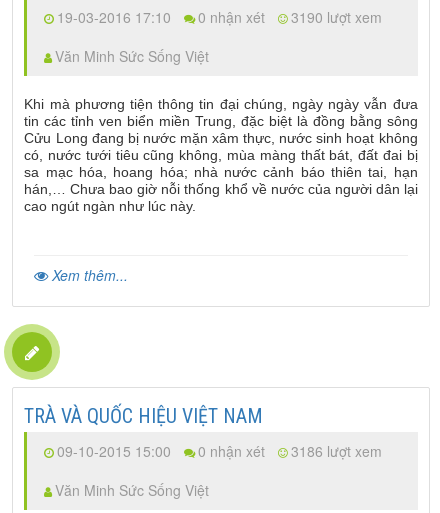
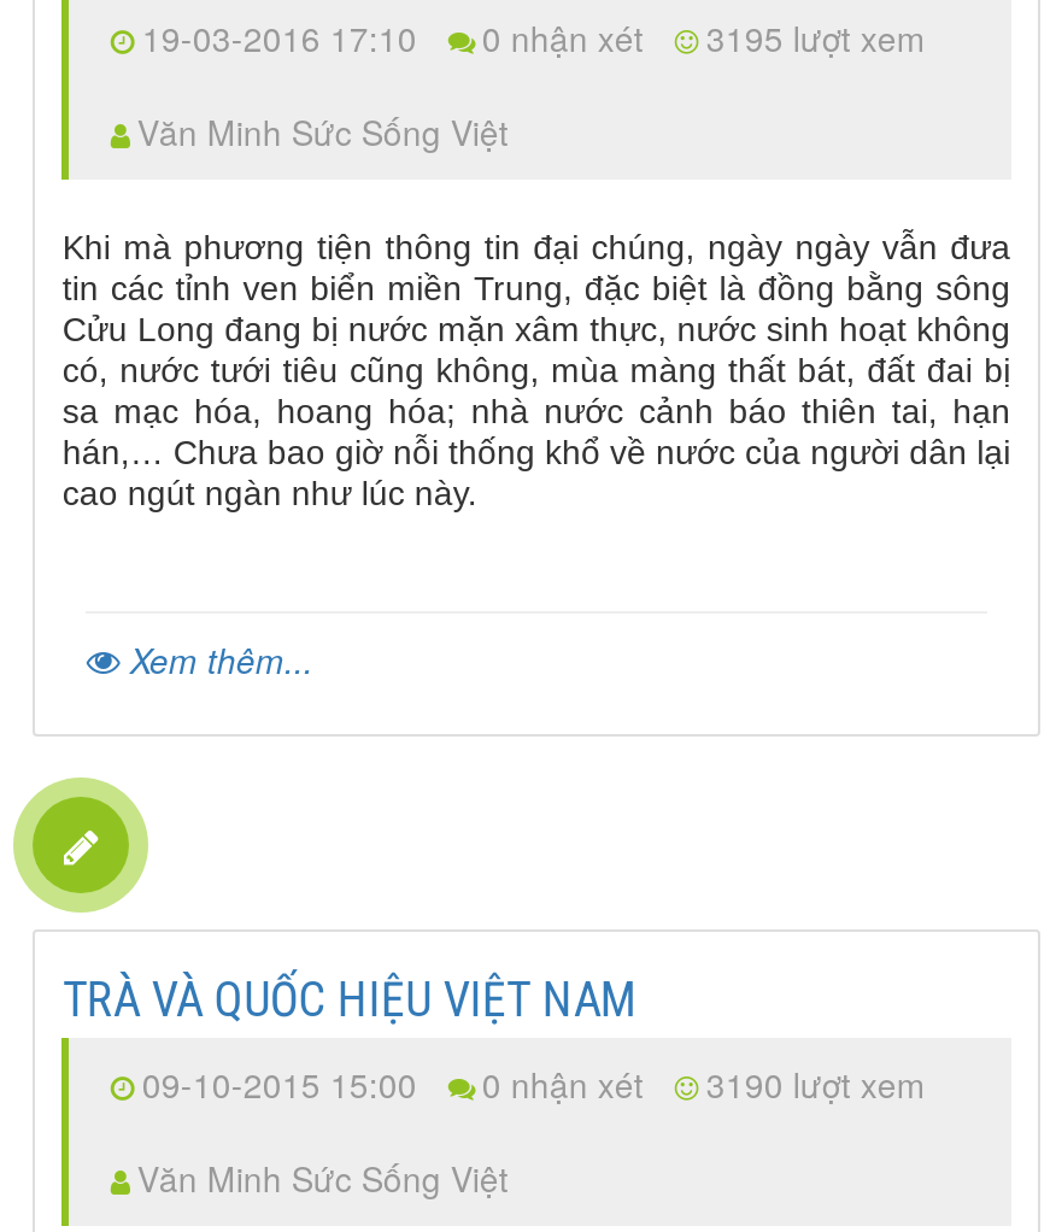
[57,7,382,27] 19-03-2016 17:10 0 nhận xét 3190 lượt xem -> [142,13,926,61] 19-03-2016 17:10 0 nhận xét 3195 lượt xem
[57,441,382,461] 09-10-2015 15:00 0 nhận xét 3186 lượt xem -> [142,1059,926,1107] 09-10-2015 15:00 0 nhận xét 3190 lượt xem

